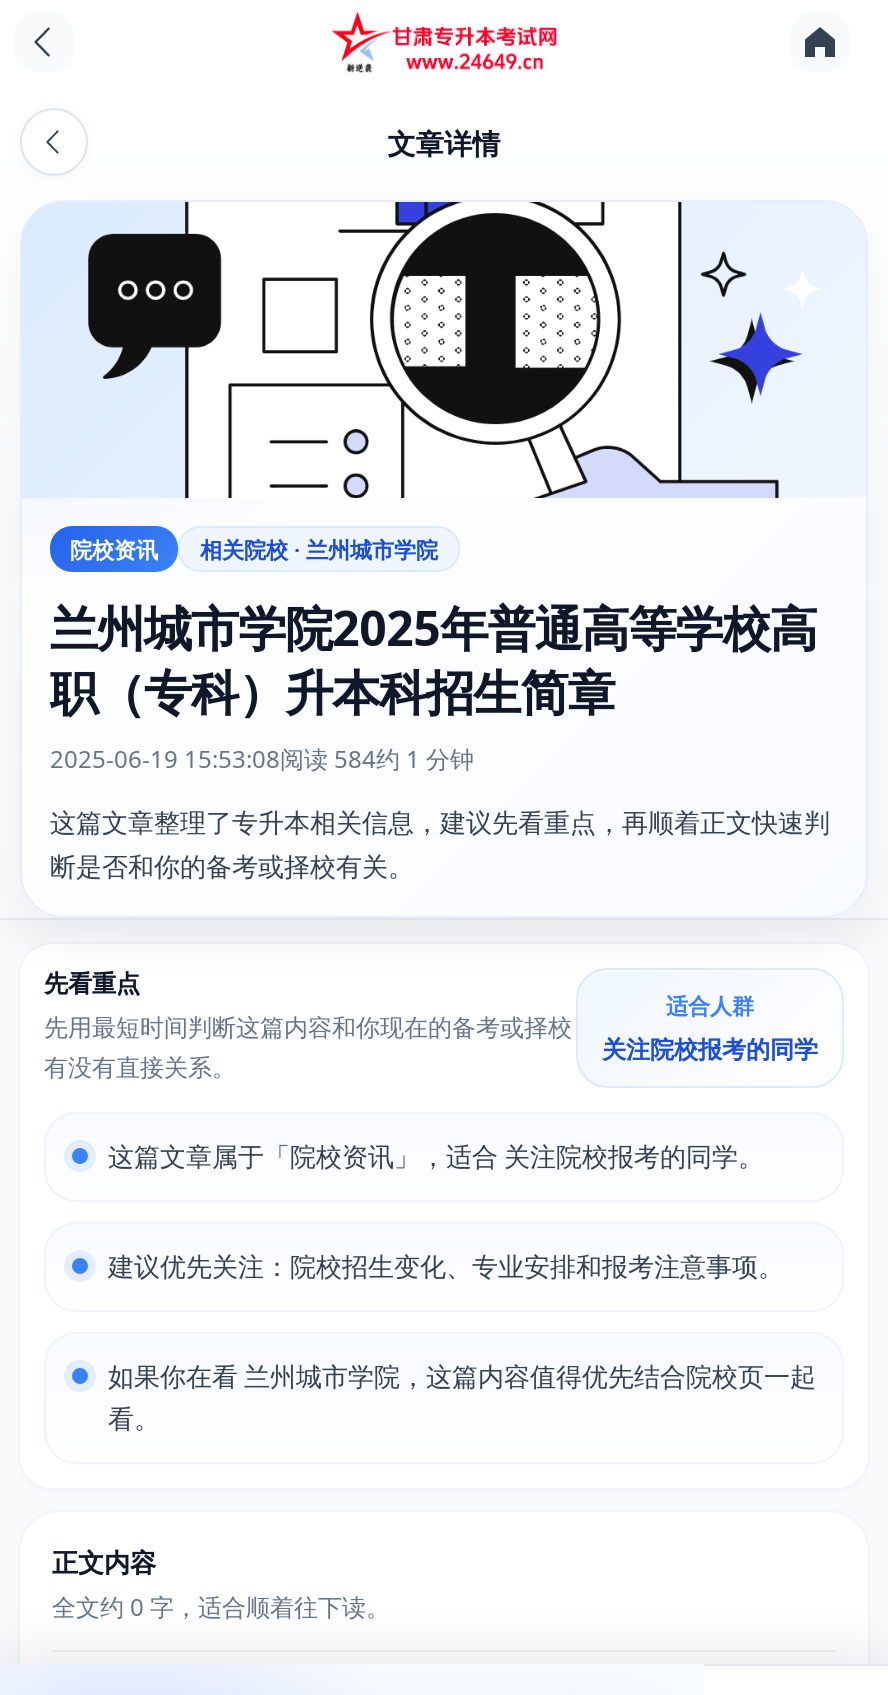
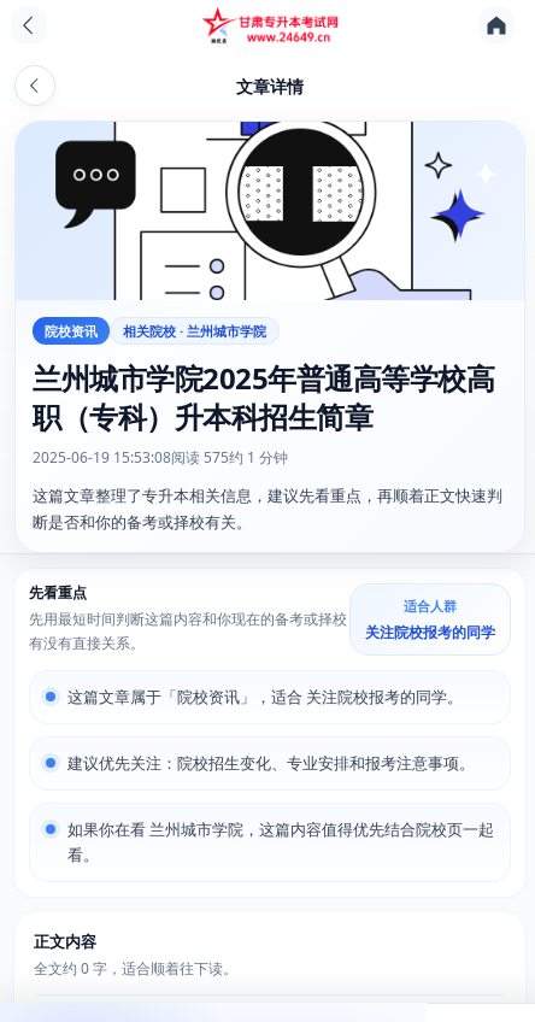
[50,742,474,776] 2025-06-19 15:53:08阅读 584约 1 分钟 -> [33,447,288,468] 2025-06-19 15:53:08阅读 575约 1 分钟

